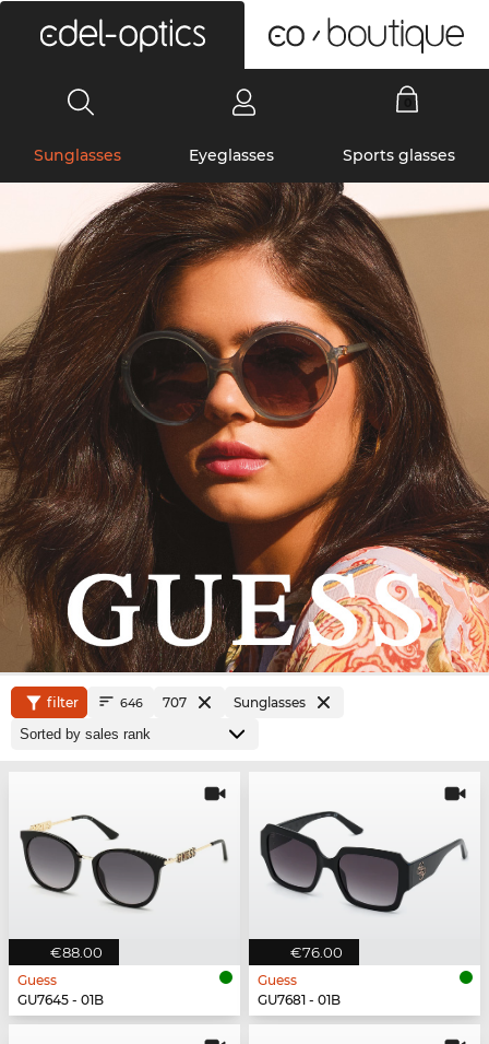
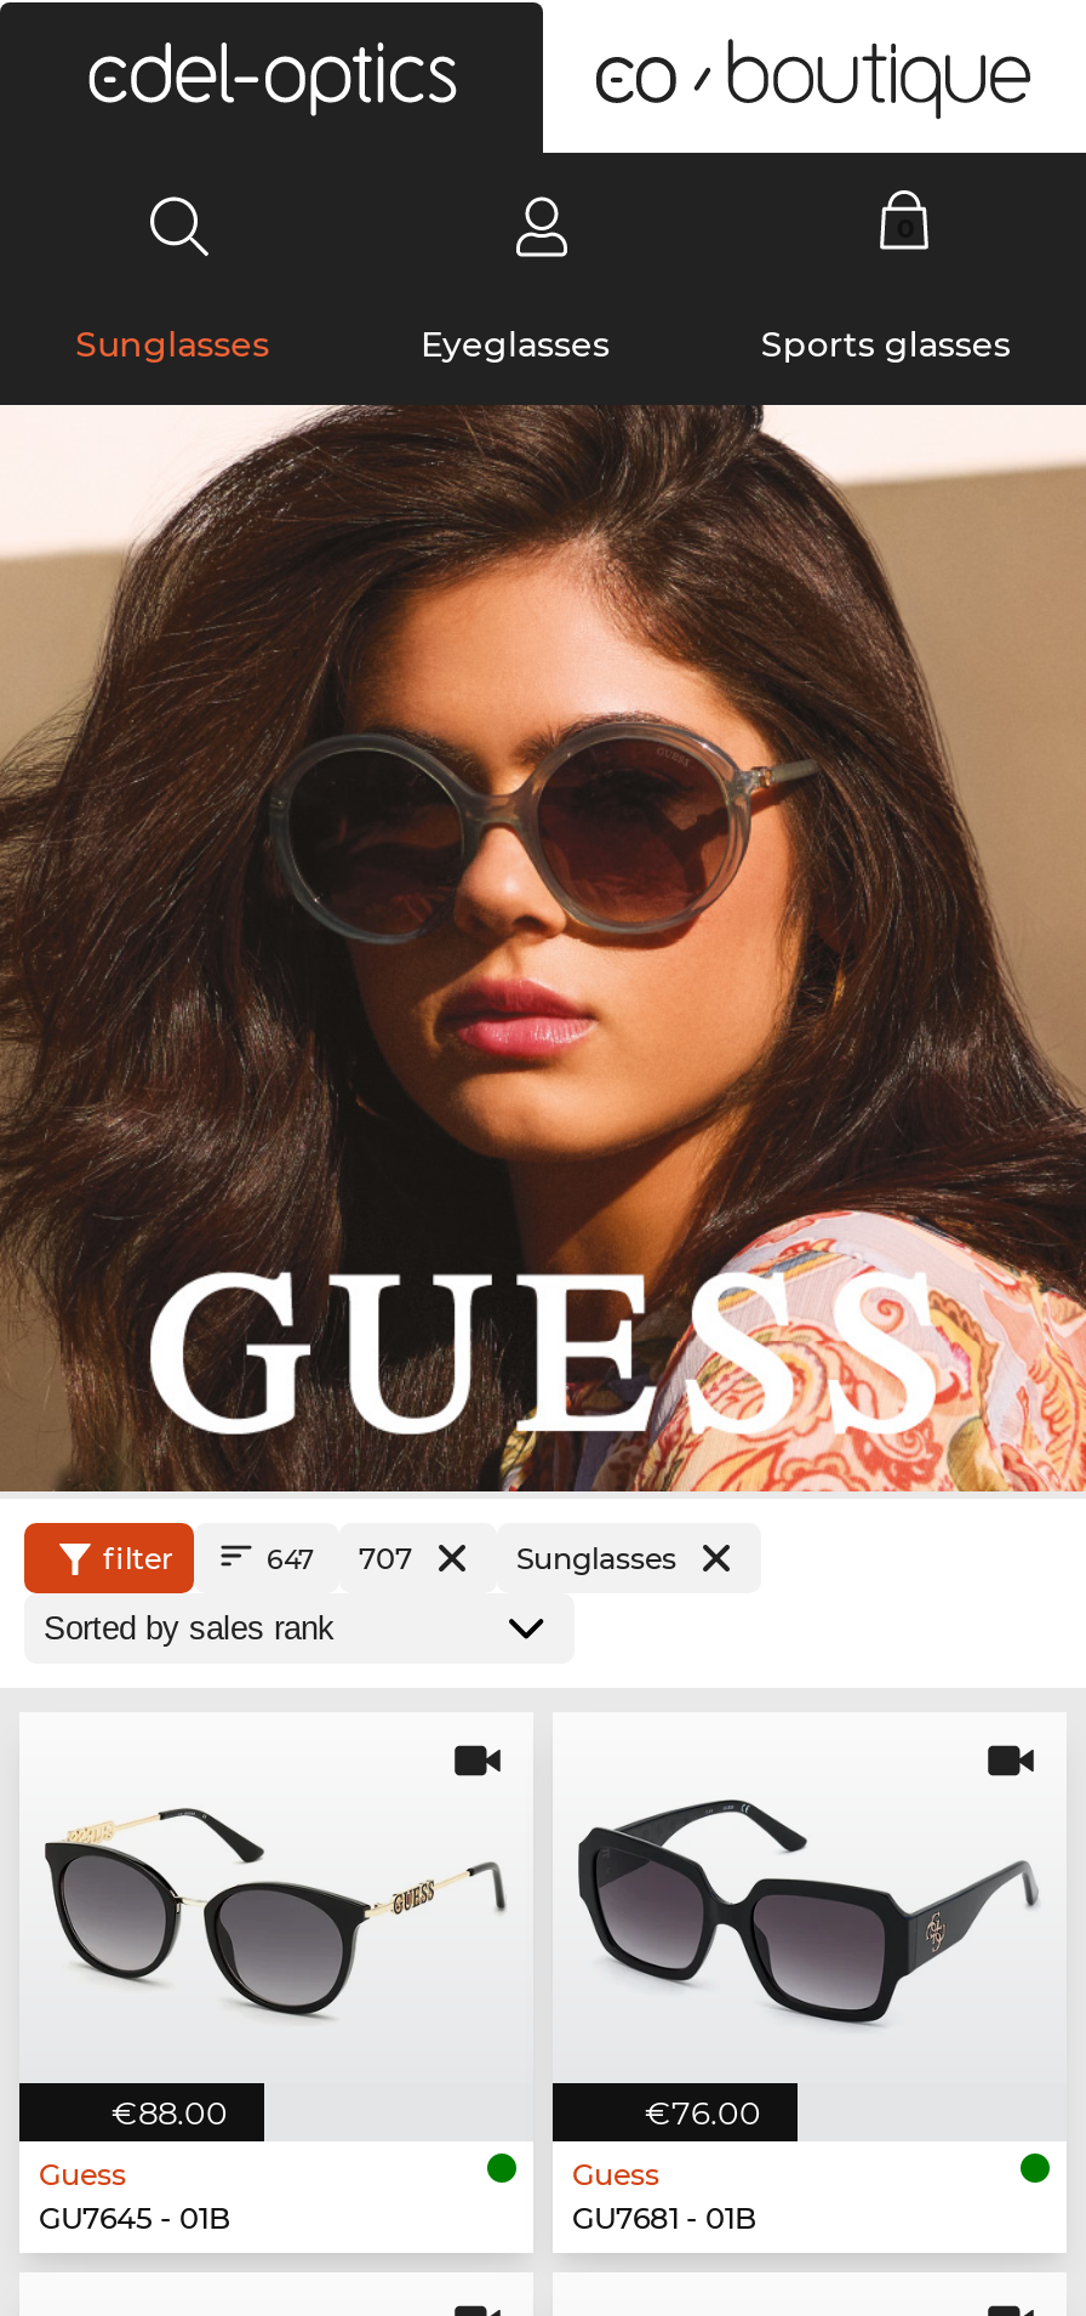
[120,694,187,711] 646 707 -> [267,1540,412,1576] 647 707

